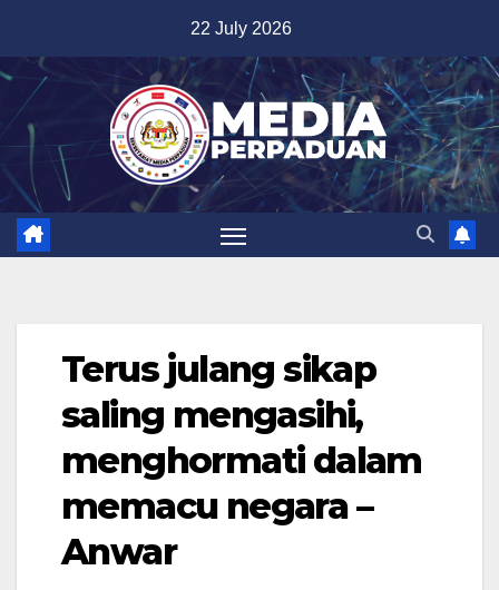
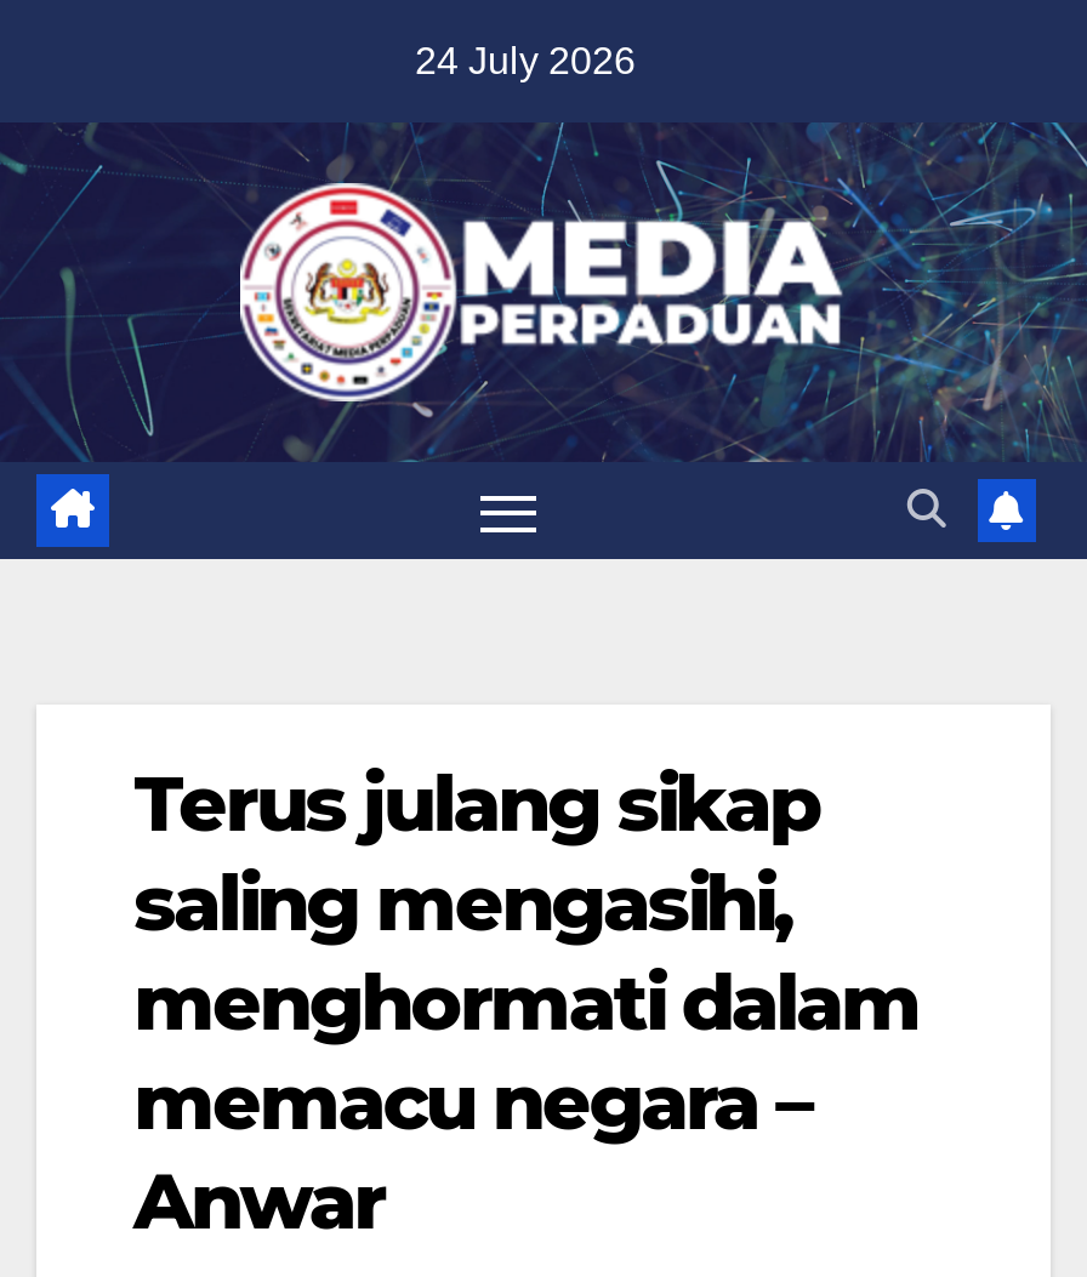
[190,19,292,38] 22 July 2026 -> [415,40,636,81] 24 July 2026

